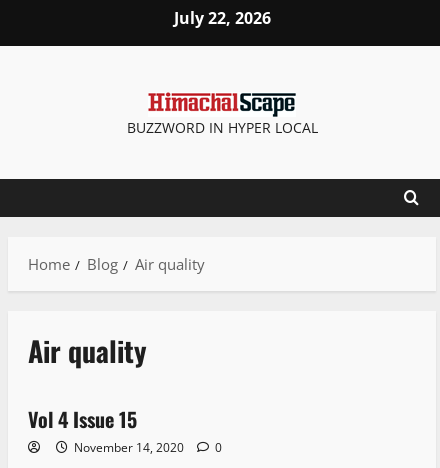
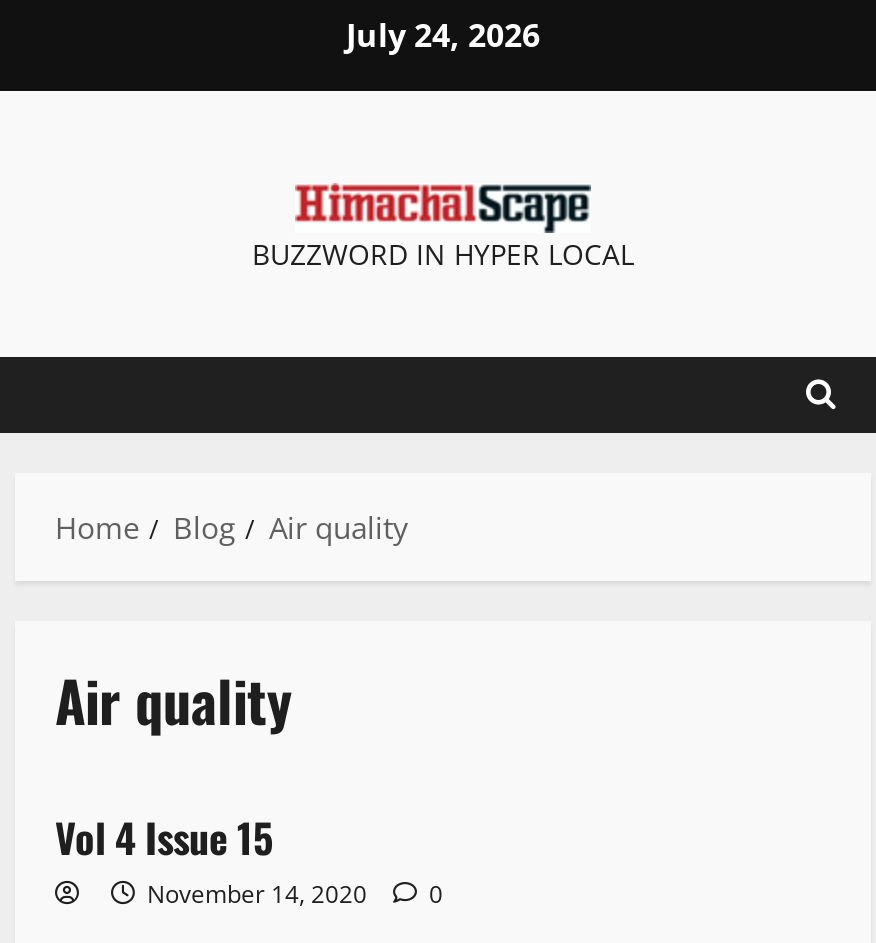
[173,7,270,29] July 22, 2026 -> [346,13,540,57] July 24, 2026

